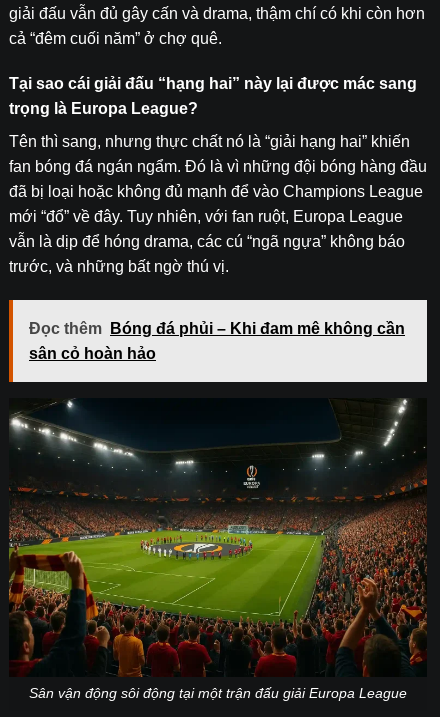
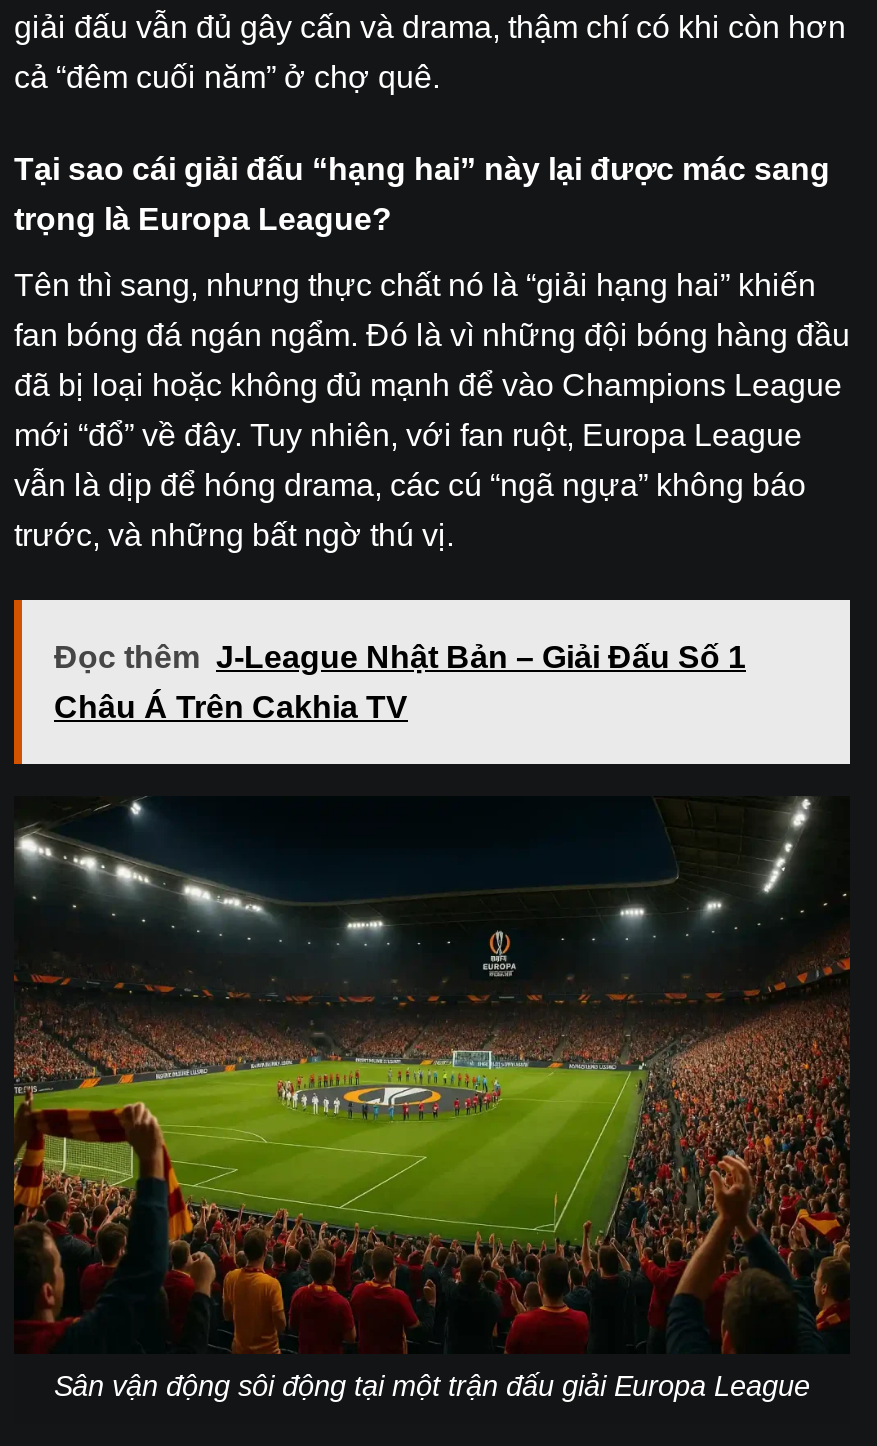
[29,320,405,337] Đọc thêm Bóng đá phủi – Khi đam mê không cần -> [54,640,746,674] Đọc thêm J-League Nhật Bản – Giải Đấu Số 1
[29,345,156,362] sân cỏ hoàn hảo -> [54,690,408,724] Châu Á Trên Cakhia TV

